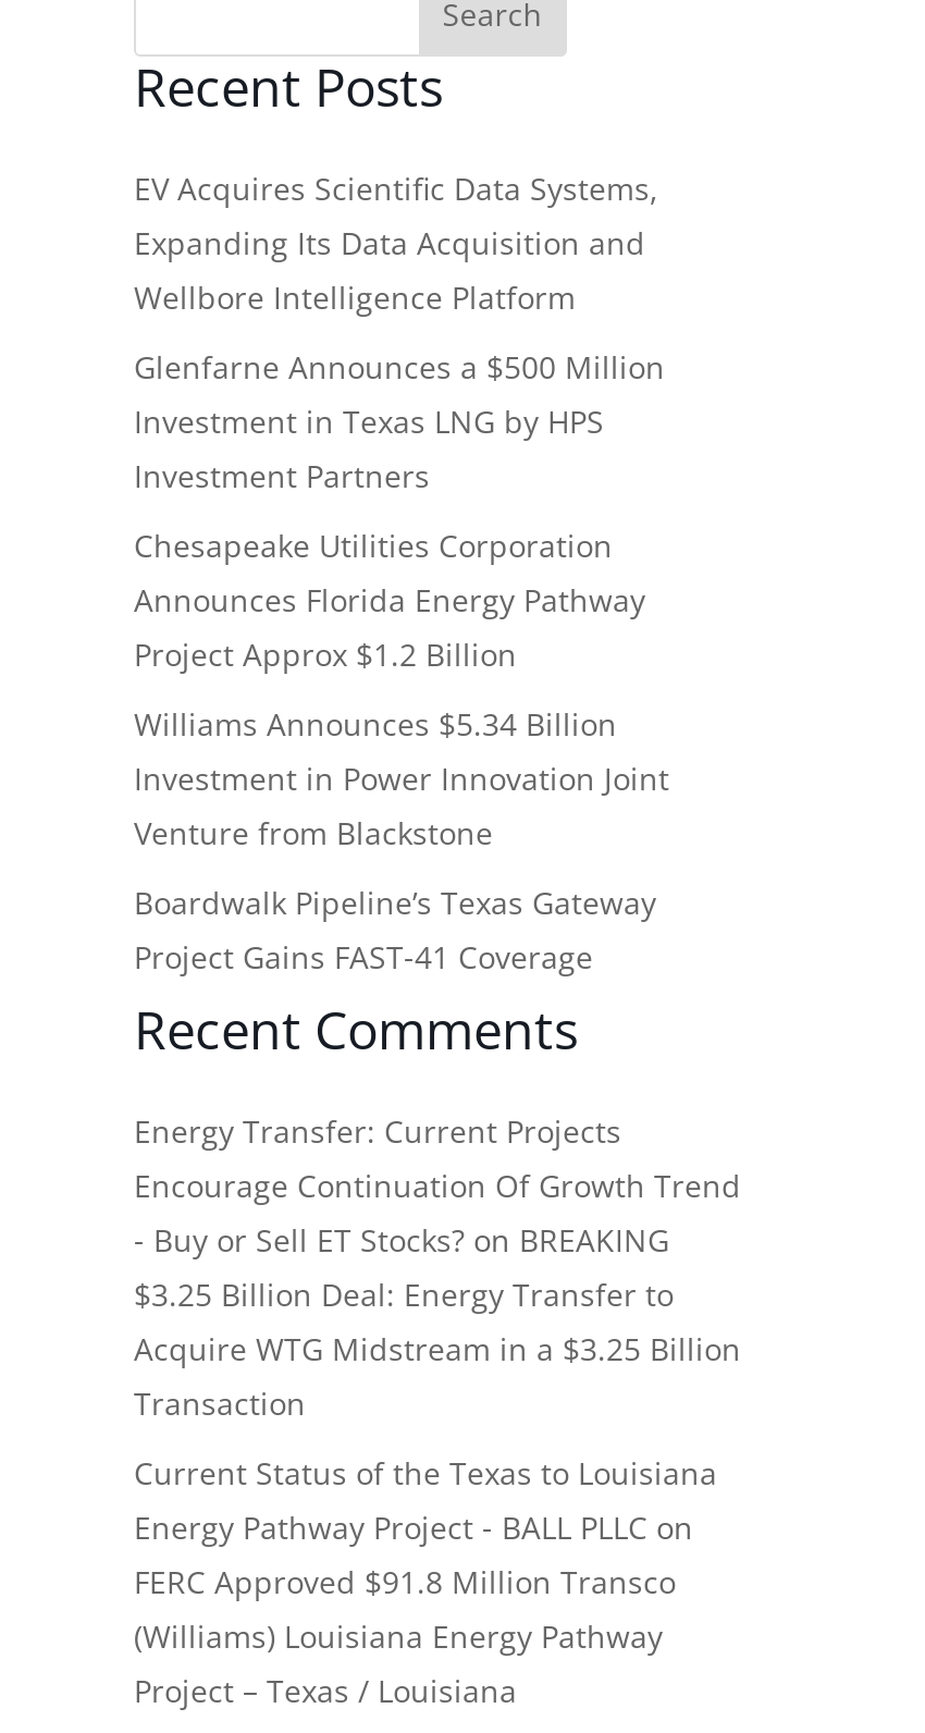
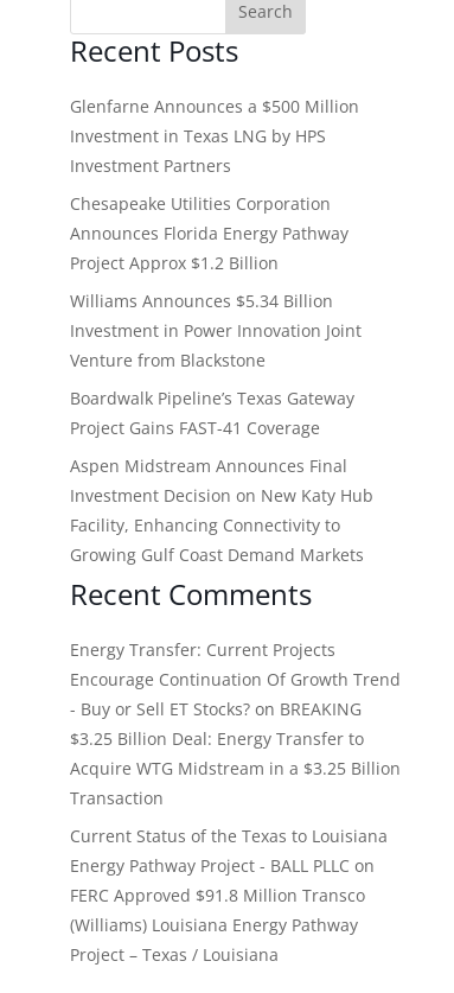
[134,167,658,317] EV Acquires Scientific Data Systems, | Expanding Its Data Acquisition and | Wellbore Intelligence Platform -> none
moved [134,346,669,977] -> [70,95,362,439]: Glenfarne Announces a $500 Million | Investment in Texas LNG by HPS | Investment Partners | ... | Boardwalk Pipeline’s Texas Gateway | Project Gains FAST-41 Coverage
none -> [70,454,373,566] Aspen Midstream Announces Final | Investment Decision on New Katy Hub | Facility, Enhancing Connectivity to | Growing Gulf Coast Demand Markets

